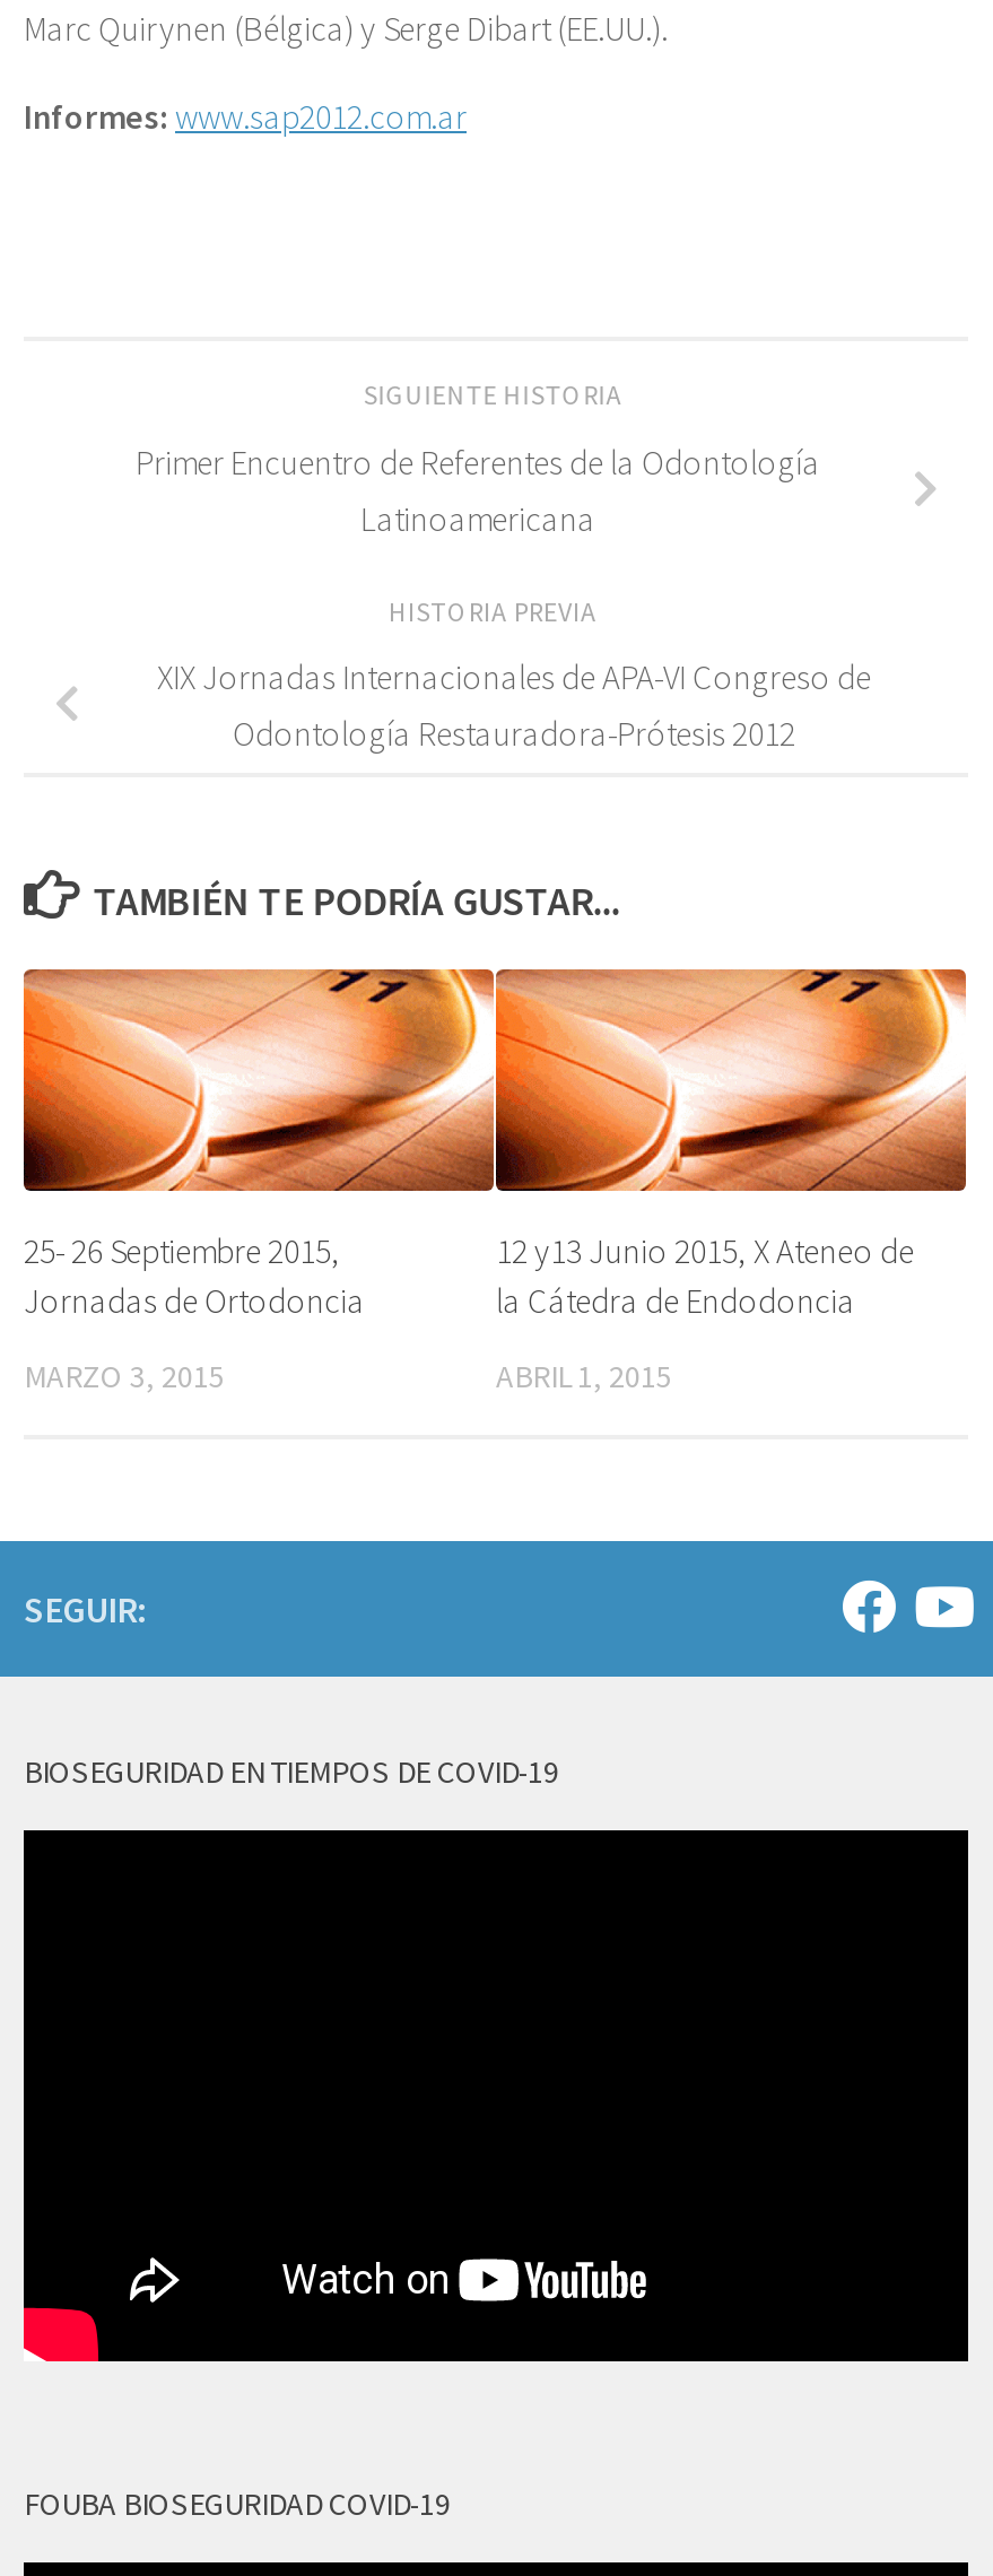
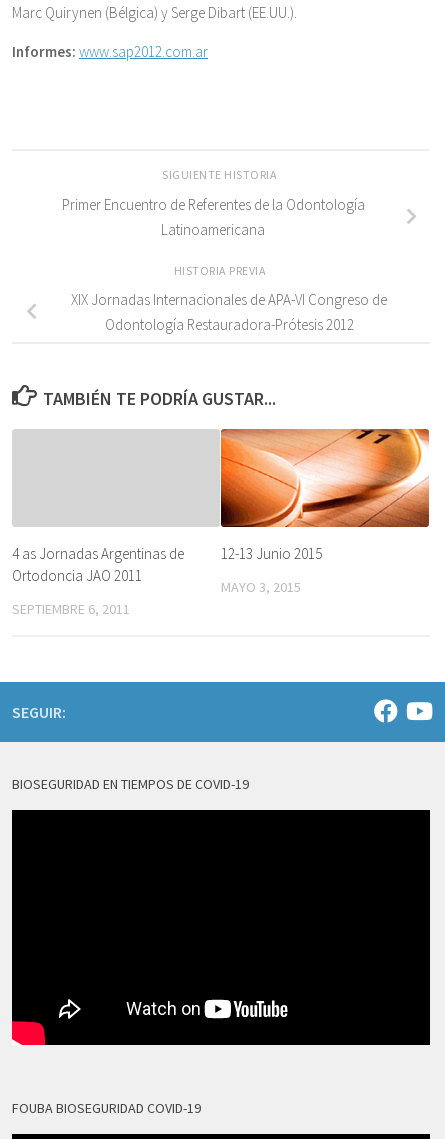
[21,967,496,1193] [image] -> none
[24,1230,365,1322] 25- 26 Septiembre 2015, | Jornadas de Ortodoncia -> [12,544,184,585] 4 as Jornadas Argentinas de | Ortodoncia JAO 2011
[496,1230,914,1322] 12 y13 Junio 2015, X Ateneo de | la Cátedra de Endodoncia -> [221,544,322,563] 12-13 Junio 2015
[24,1356,225,1397] MARZO 3, 2015 -> [12,600,130,618] SEPTIEMBRE 6, 2011
[496,1356,672,1397] ABRIL 1, 2015 -> [221,578,301,596] MAYO 3, 2015

